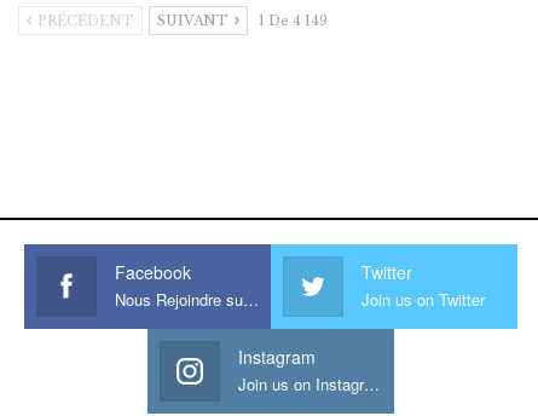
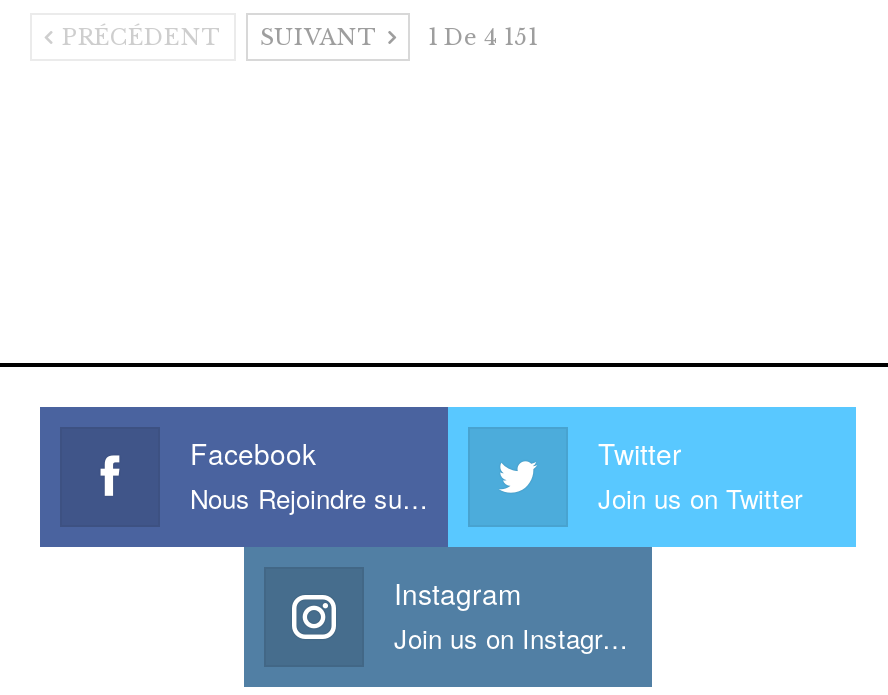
[34,12,328,29] PRÉCÉDENT SUIVANT 1 De 4 149 -> [56,23,538,51] PRÉCÉDENT SUIVANT 1 De 4 151

